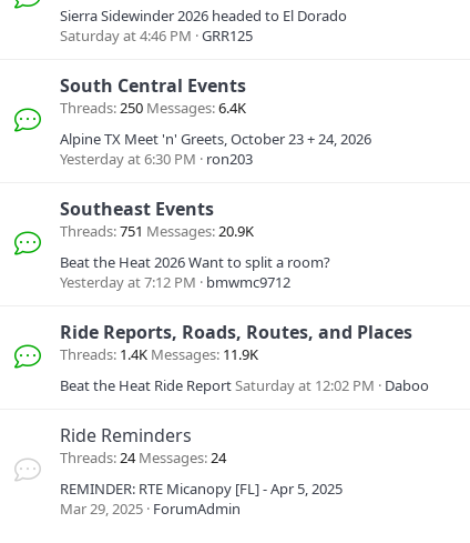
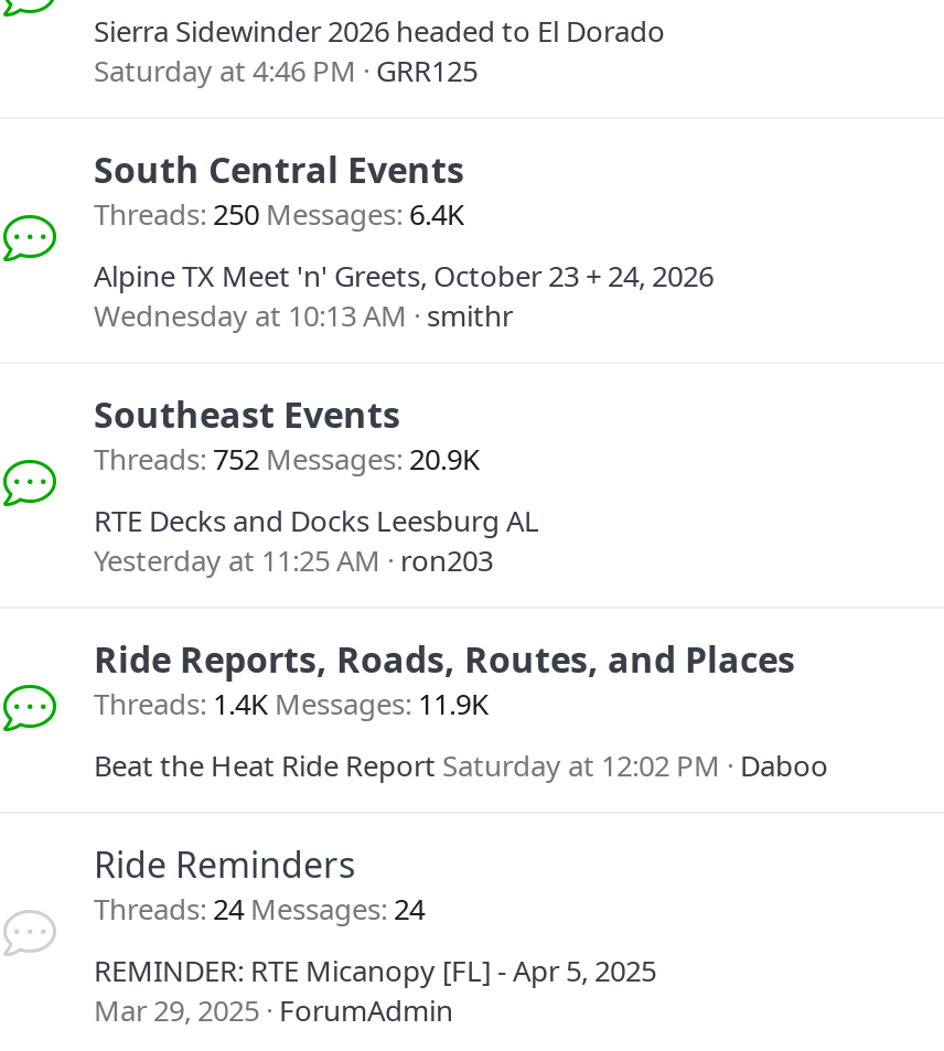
[60,149,253,169] Yesterday at 6:30 PM ron203 -> [94,296,513,335] Wednesday at 10:13 AM smithr
[60,221,254,241] Threads 751 Messages 20.9K -> [94,439,480,479] Threads 752 Messages 20.9K
[60,252,330,292] Beat the Heat 2026 Want to split a room? | Yesterday at 7:12 PM bmwmc9712 -> [94,501,539,580] RTE Decks and Docks Leesburg AL | Yesterday at 11:25 AM ron203

